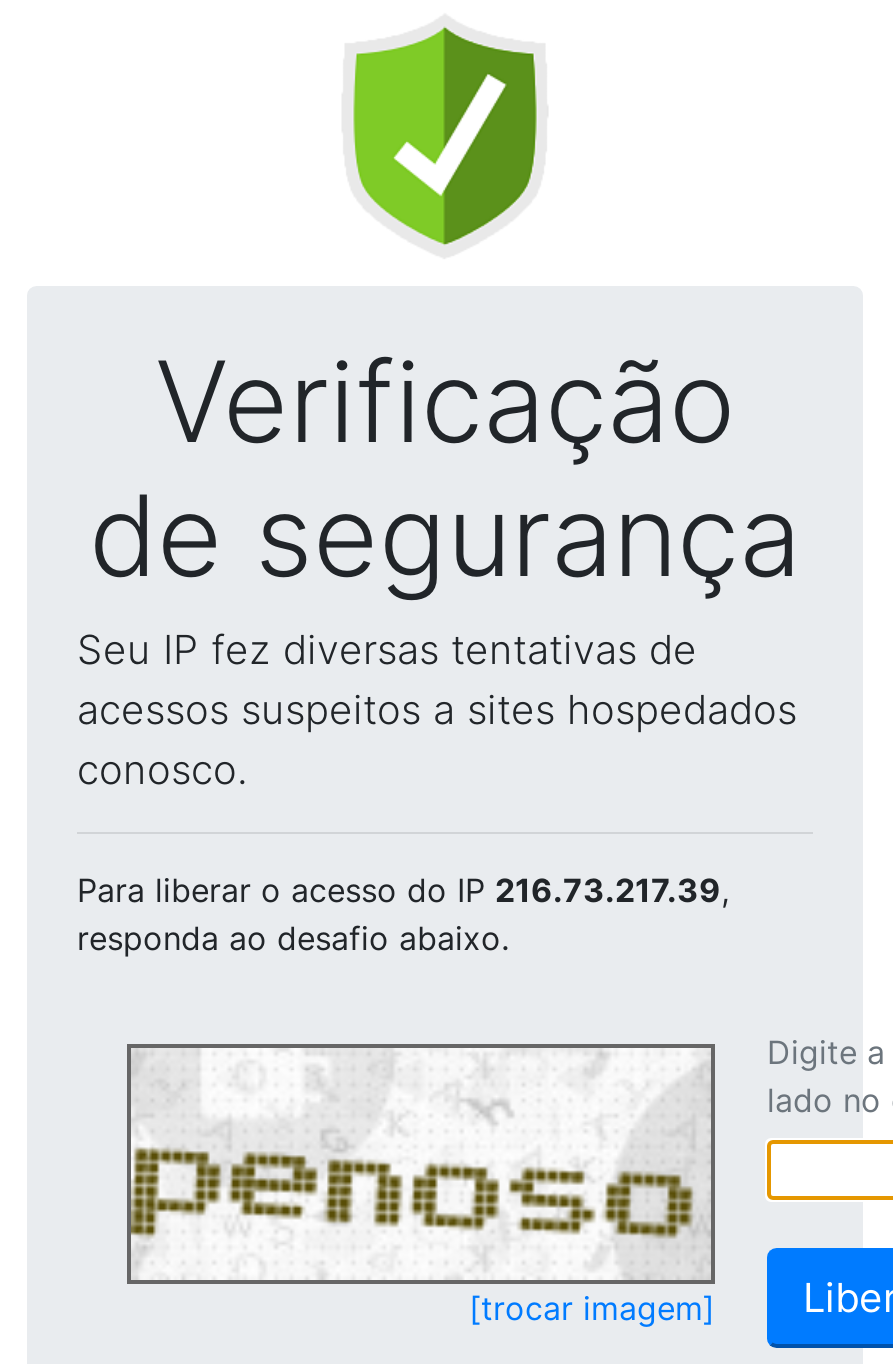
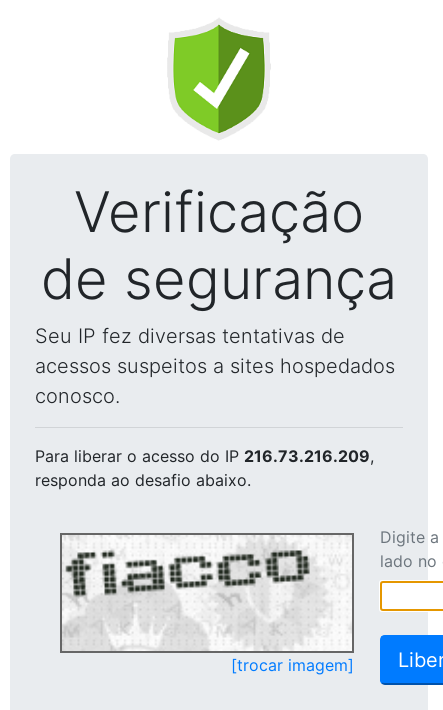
[77,870,729,910] Para liberar o acesso do IP 216.73.217.39, -> [35,446,374,466] Para liberar o acesso do IP 216.73.216.209,
[129,1054,707,1276] [image] -> [62,539,350,650] [image]

